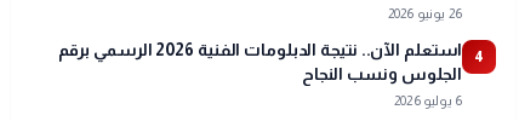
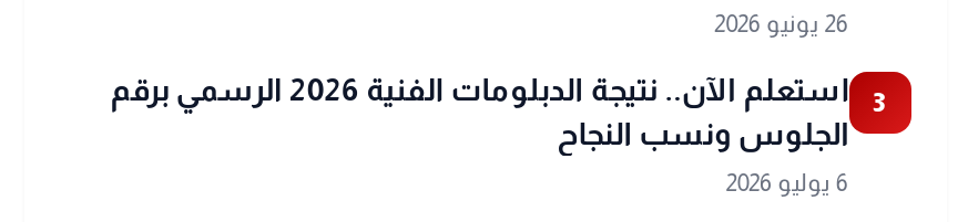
[474,49,484,66] 4 -> [872,88,888,119] 3

